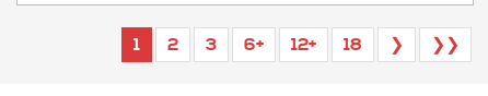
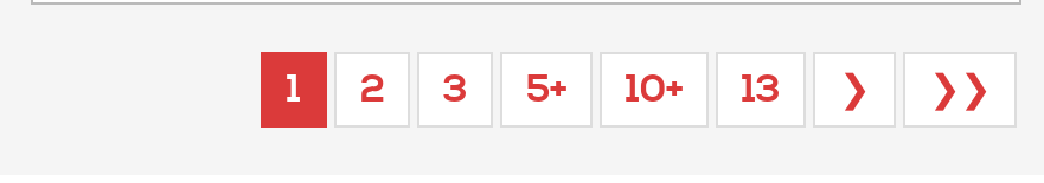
[244,34,264,55] 6+ -> [526,67,566,114] 5+
[291,34,316,55] 12+ -> [626,67,683,114] 10+
[344,34,362,55] 18 -> [742,67,780,114] 13

